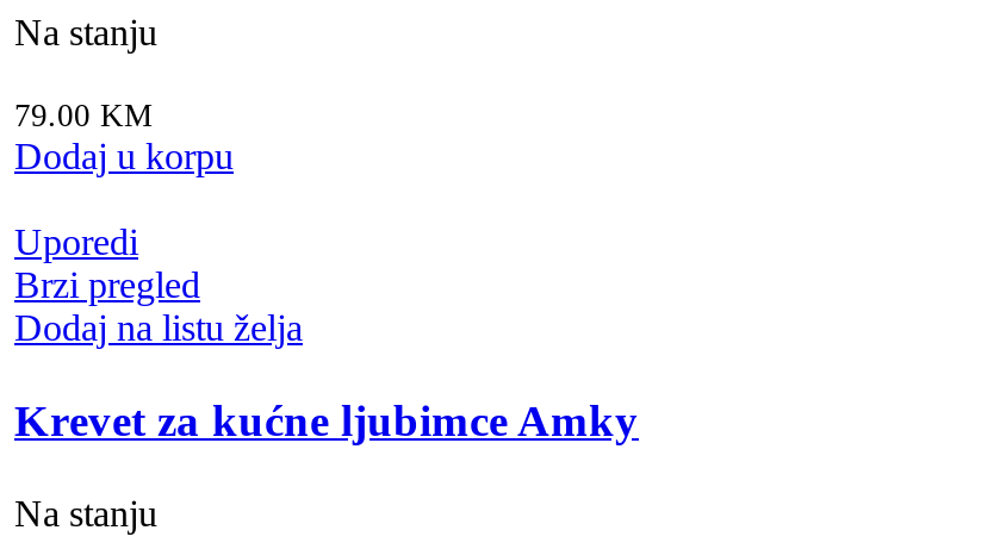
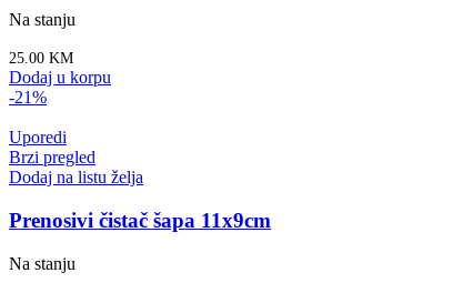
[14,98,153,134] 79.00 KM -> [9,50,73,67] 25.00 KM
none -> [9,88,47,107] -21%
[14,395,639,445] Krevet za kućne ljubimce Amky -> [9,209,271,232] Prenosivi čistač šapa 11x9cm

